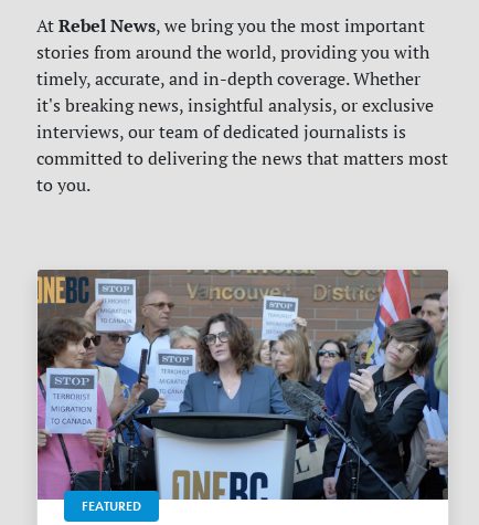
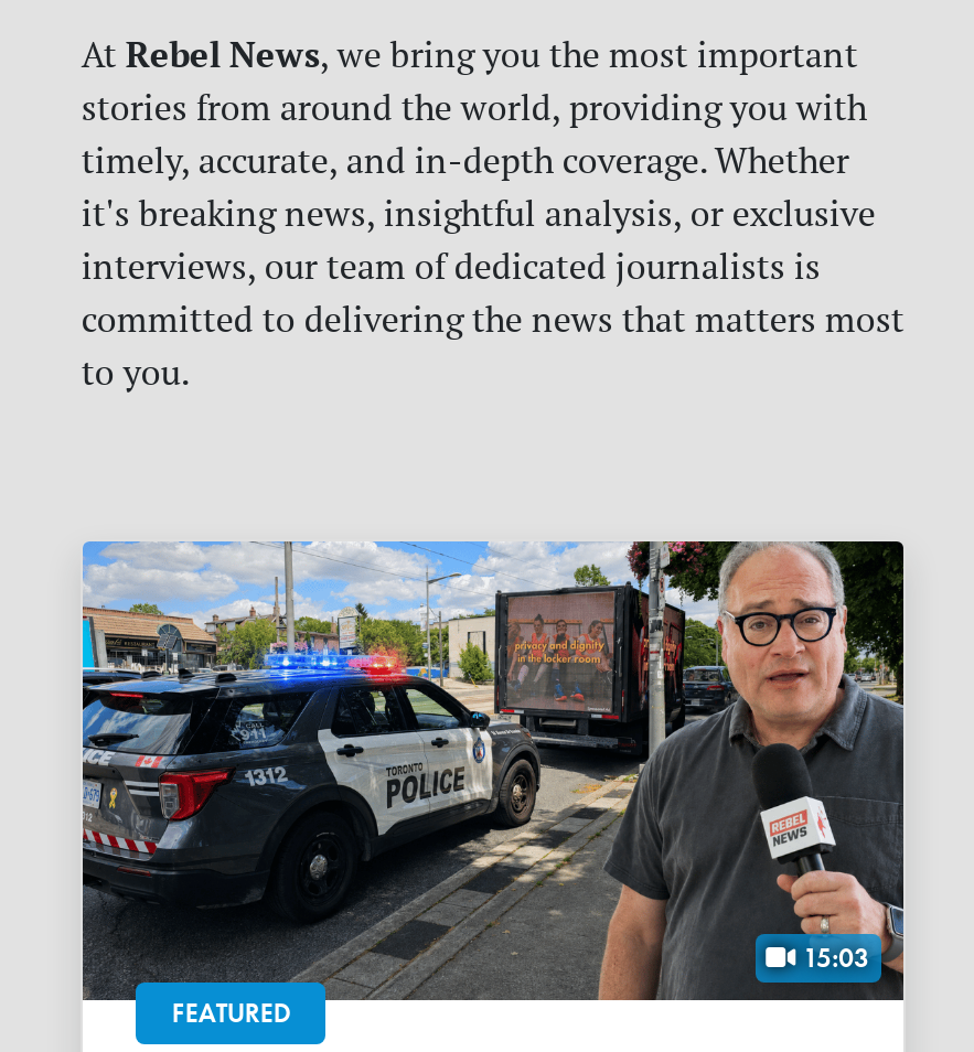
none -> [797,940,869,975] 15:03
[36,269,448,501] [image] -> [81,540,906,1001] [image]

